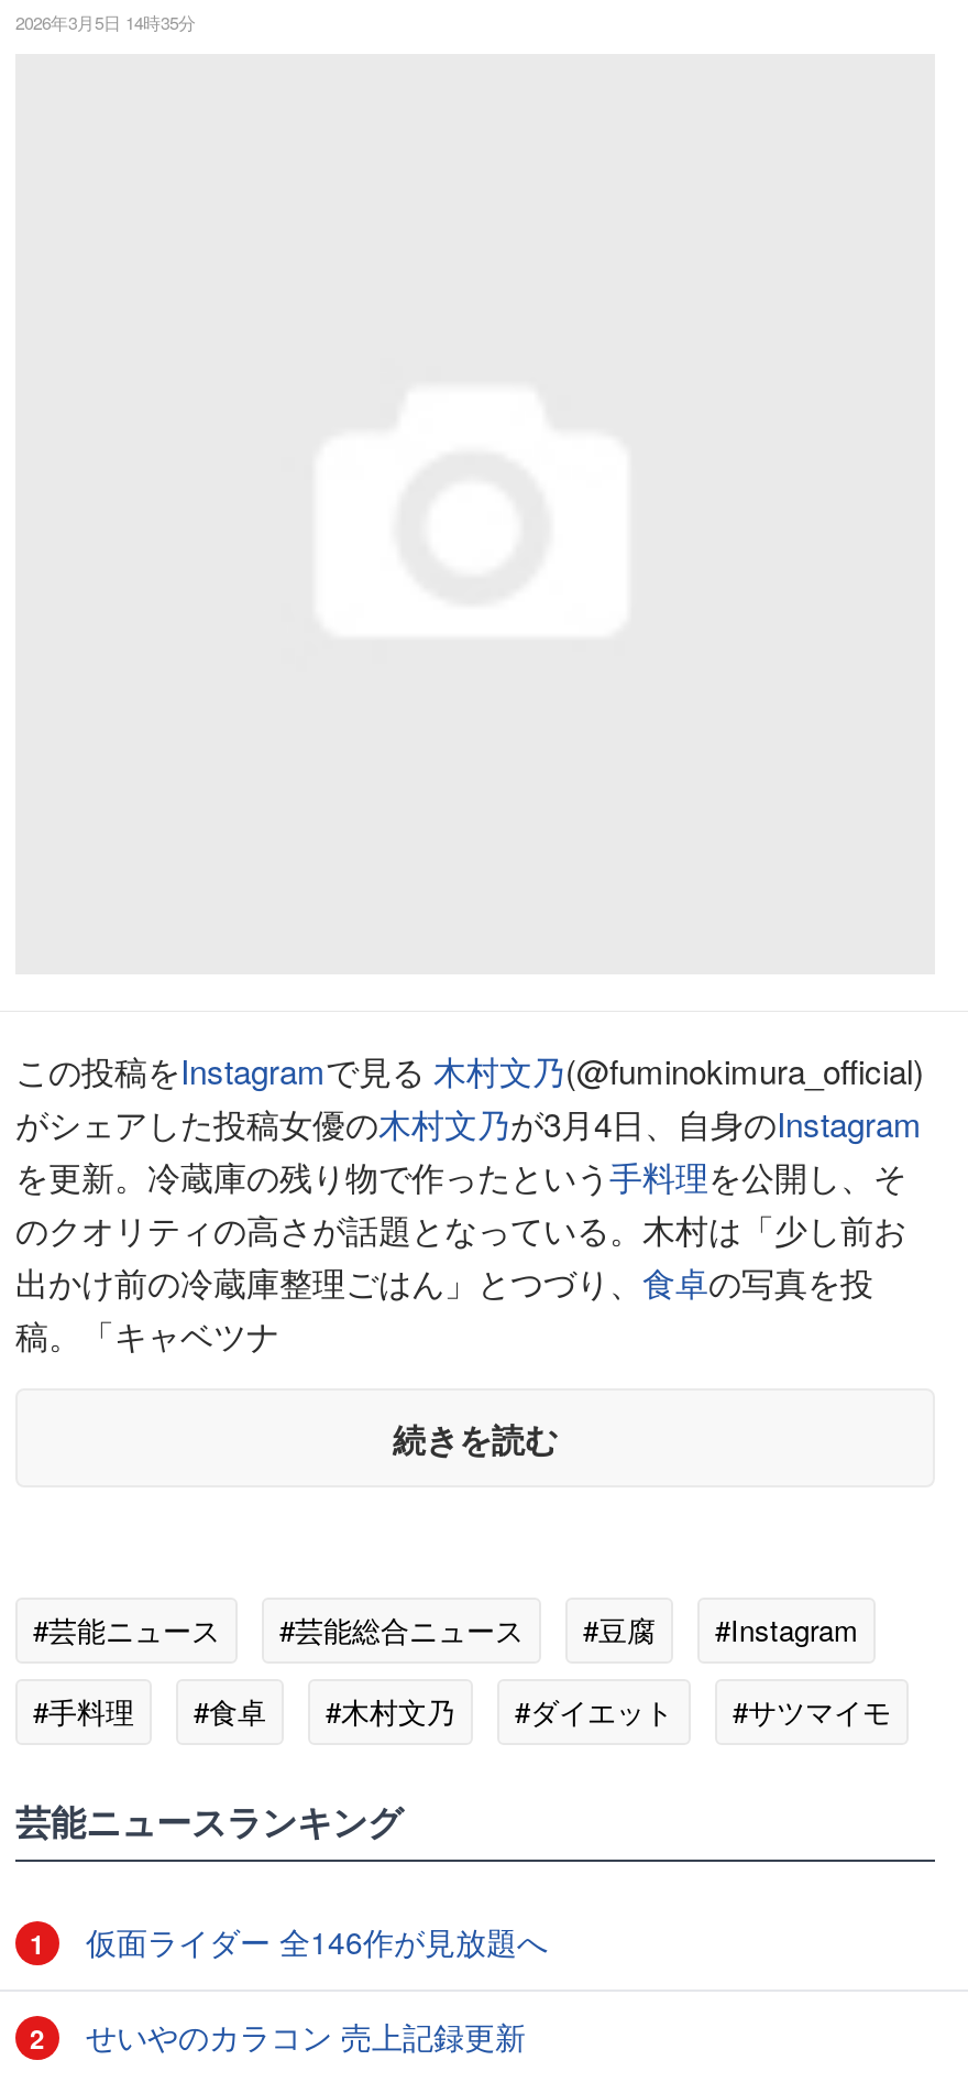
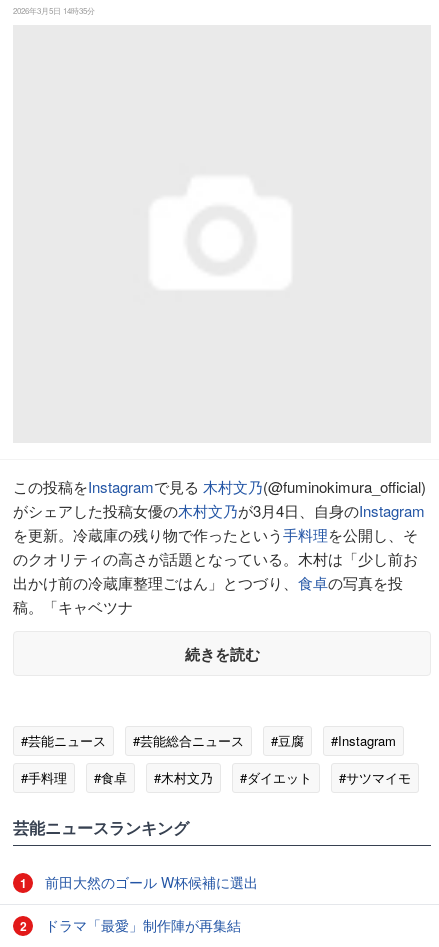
[77,1919,548,1963] 仮面ライダー 全146作が見放題へ -> [41,872,258,892] 前田大然のゴール W杯候補に選出
[77,2014,526,2058] せいやのカラコン 売上記録更新 -> [41,915,241,935] ドラマ「最愛」制作陣が再集結

